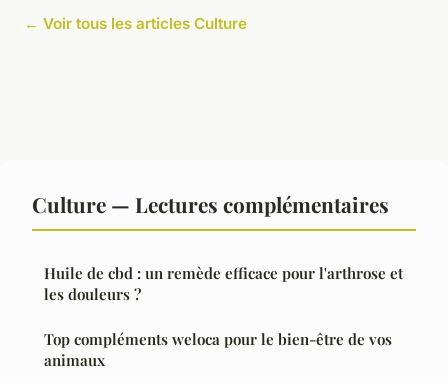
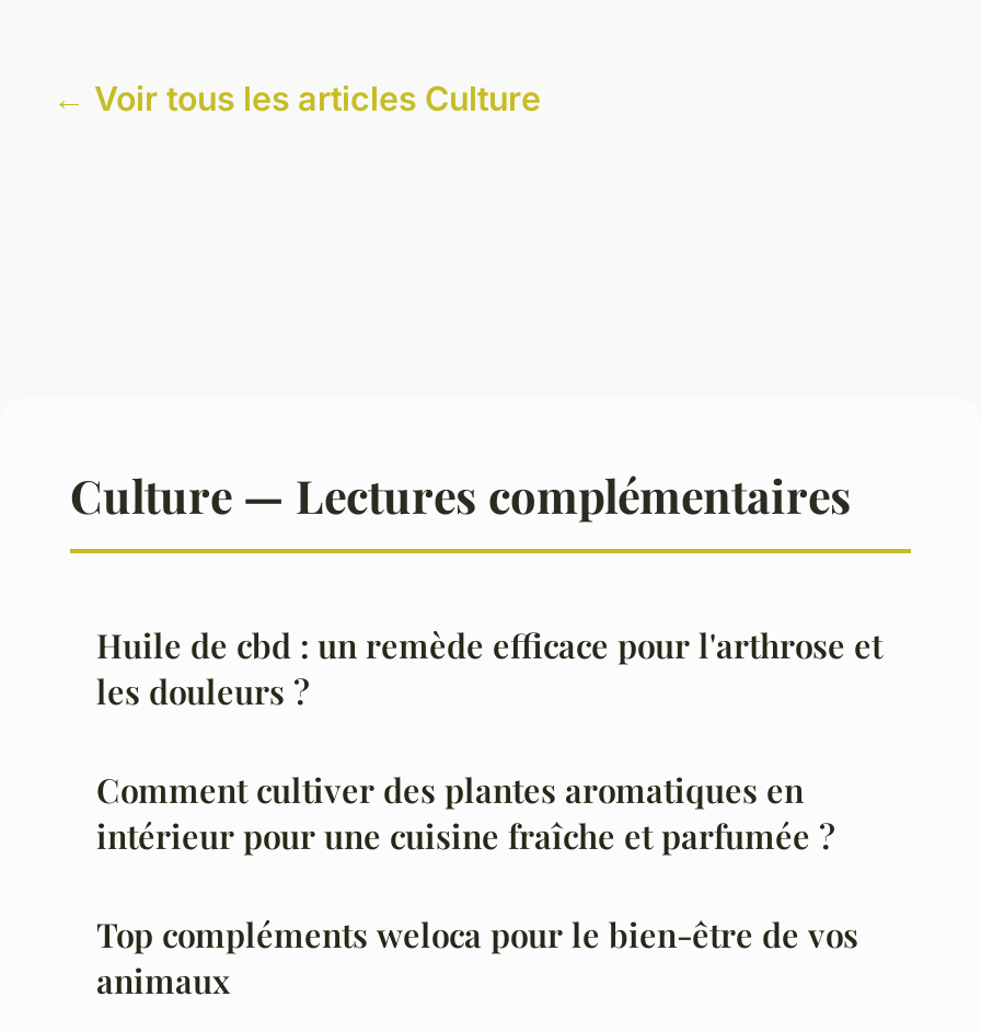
none -> [96,768,834,858] Comment cultiver des plantes aromatiques en | intérieur pour une cuisine fraîche et parfumée ?

